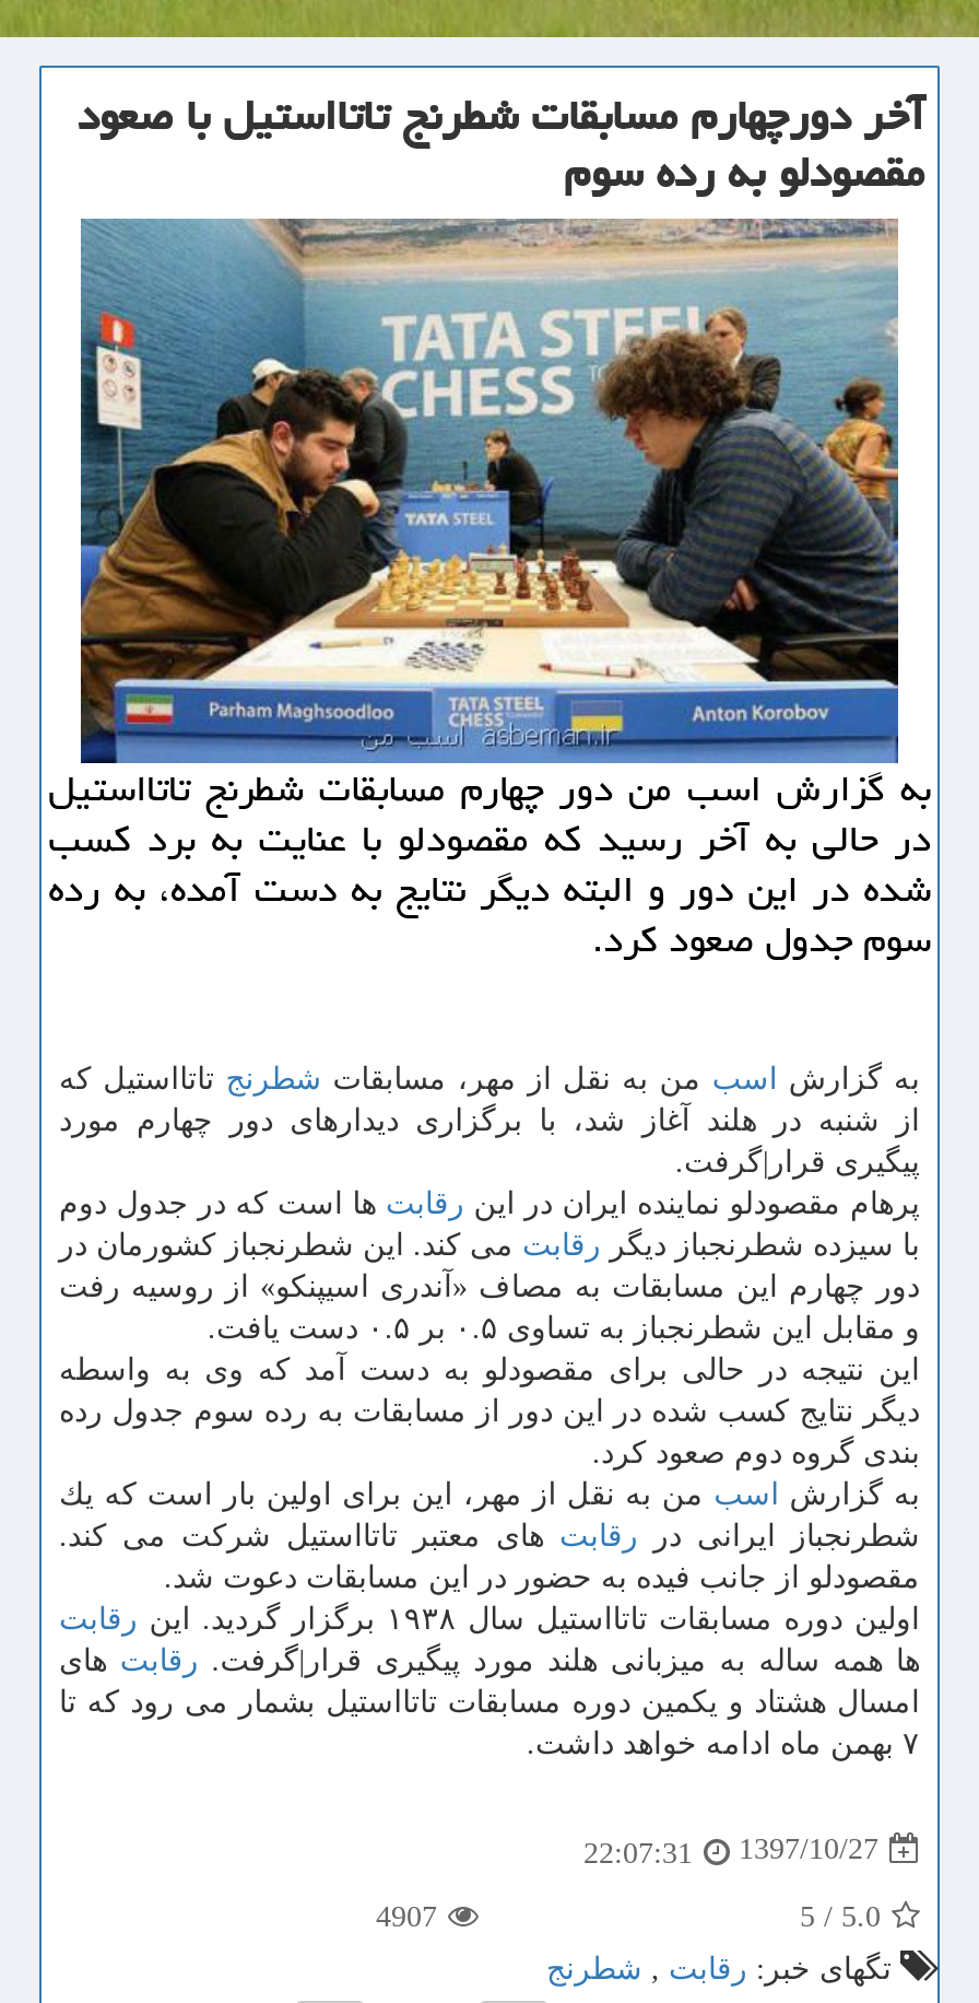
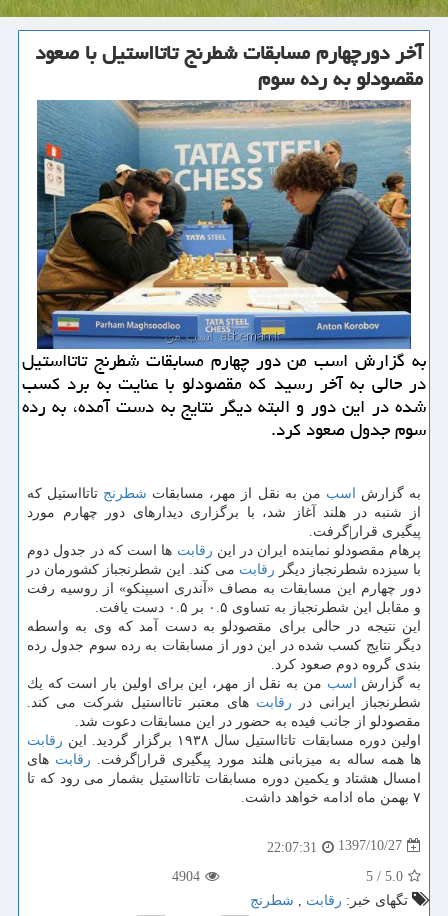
[376,1899,437,1932] 4907 -> [172,869,200,884] 4904

